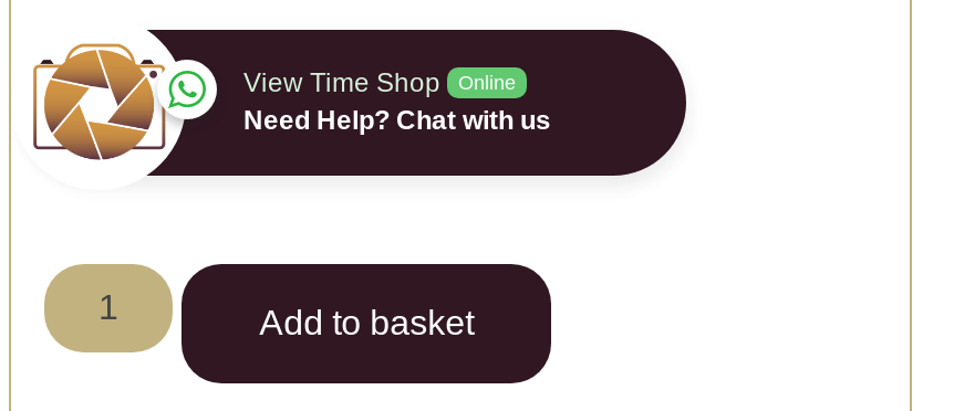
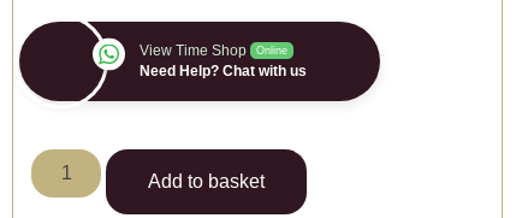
[22,30,179,178] [image] -> [18,20,105,104] [image]

